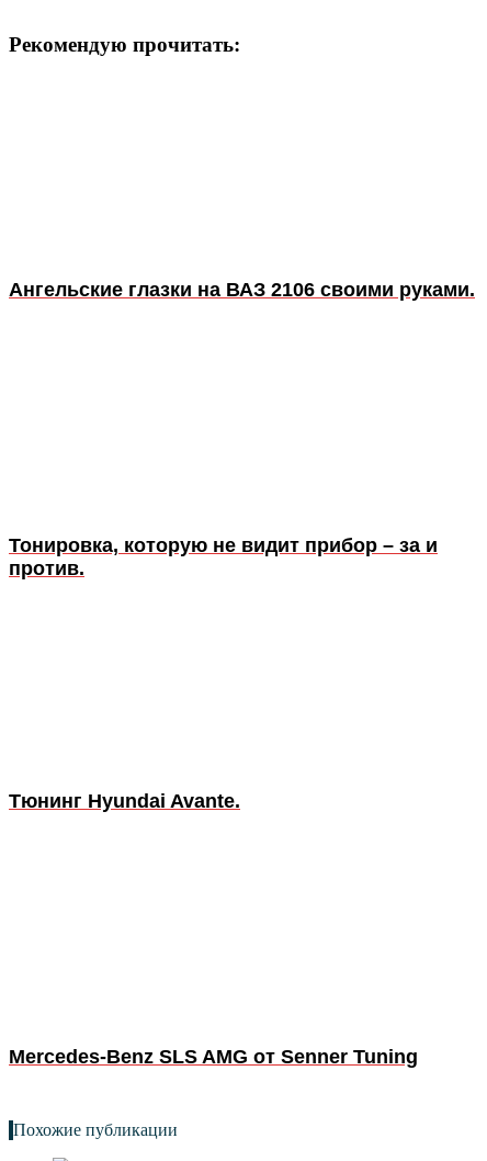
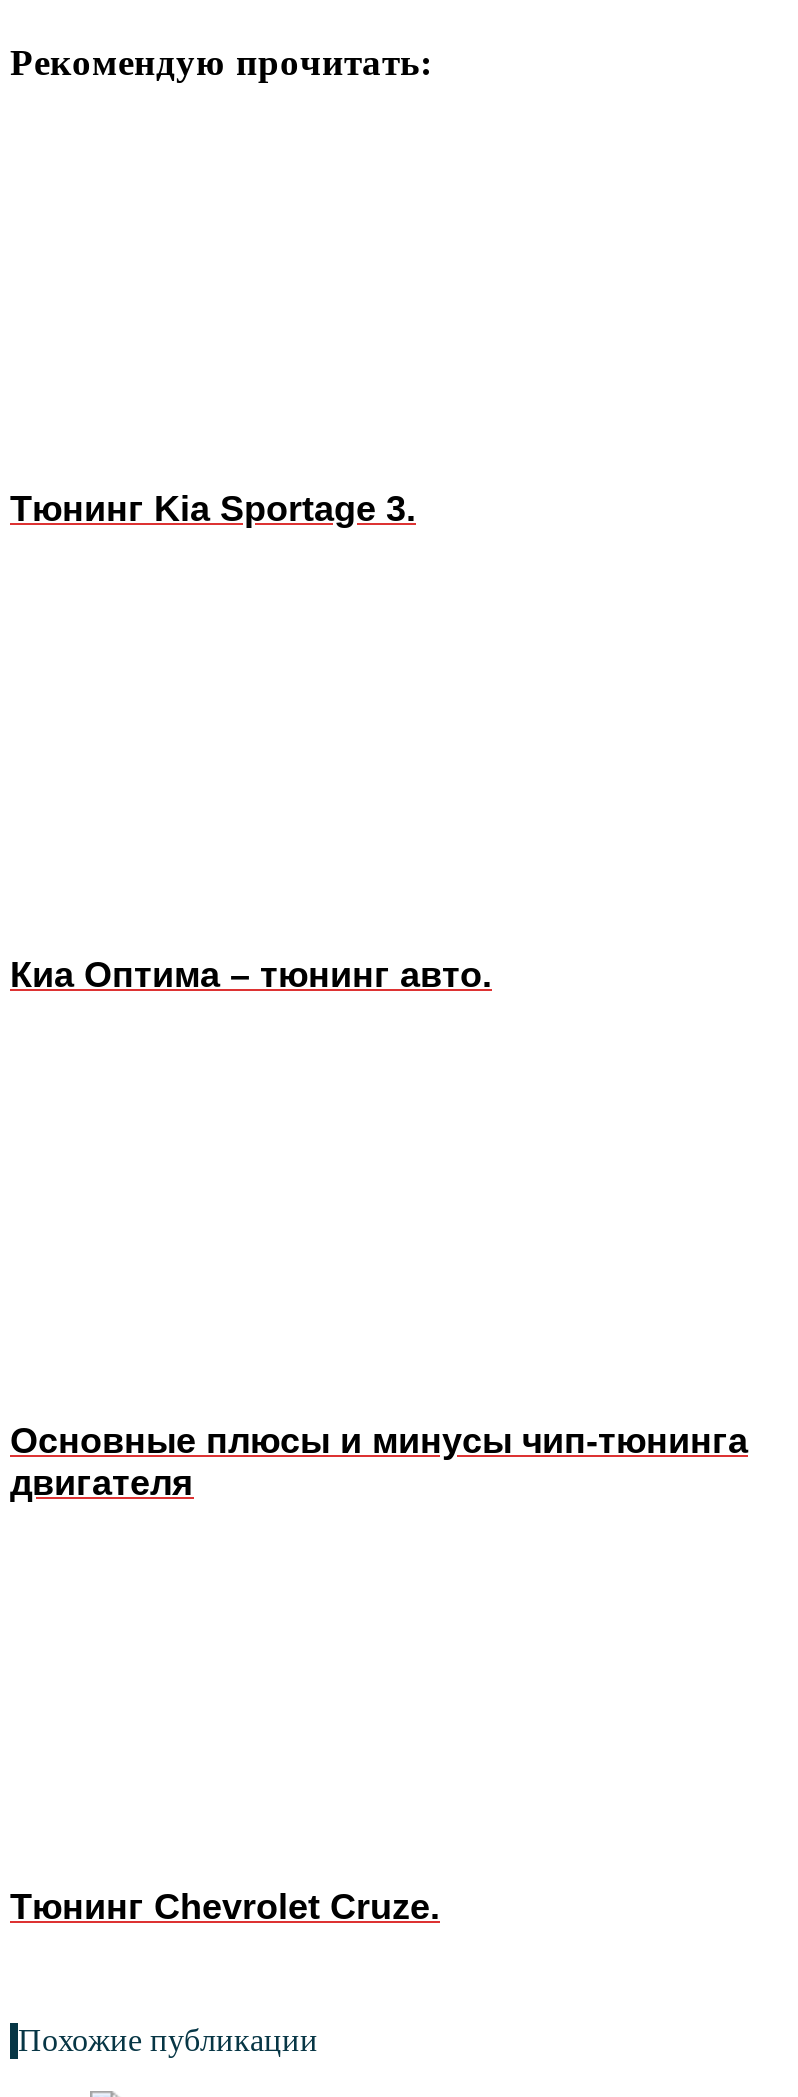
[9,279,475,300] Ангельские глазки на ВАЗ 2106 своими руками. -> [10,489,416,529] Тюнинг Kia Sportage 3.
[9,534,438,579] Тонировка, которую не видит прибор – за и | против. -> [10,955,492,995] Киа Оптима – тюнинг авто.
[9,790,240,812] Тюнинг Hyundai Avante. -> [10,1420,748,1502] Основные плюсы и минусы чип-тюнинга | двигателя
[9,1045,418,1067] Mercedes-Benz SLS AMG от Senner Tuning -> [10,1886,440,1926] Тюнинг Chevrolet Cruze.

